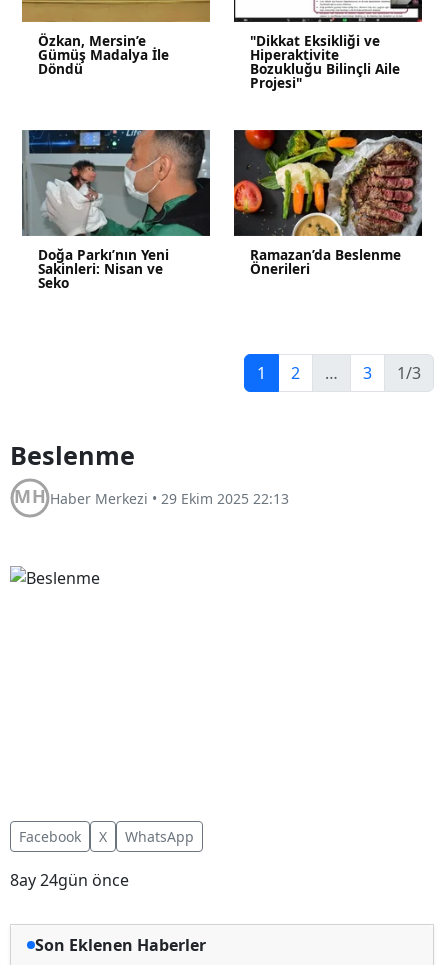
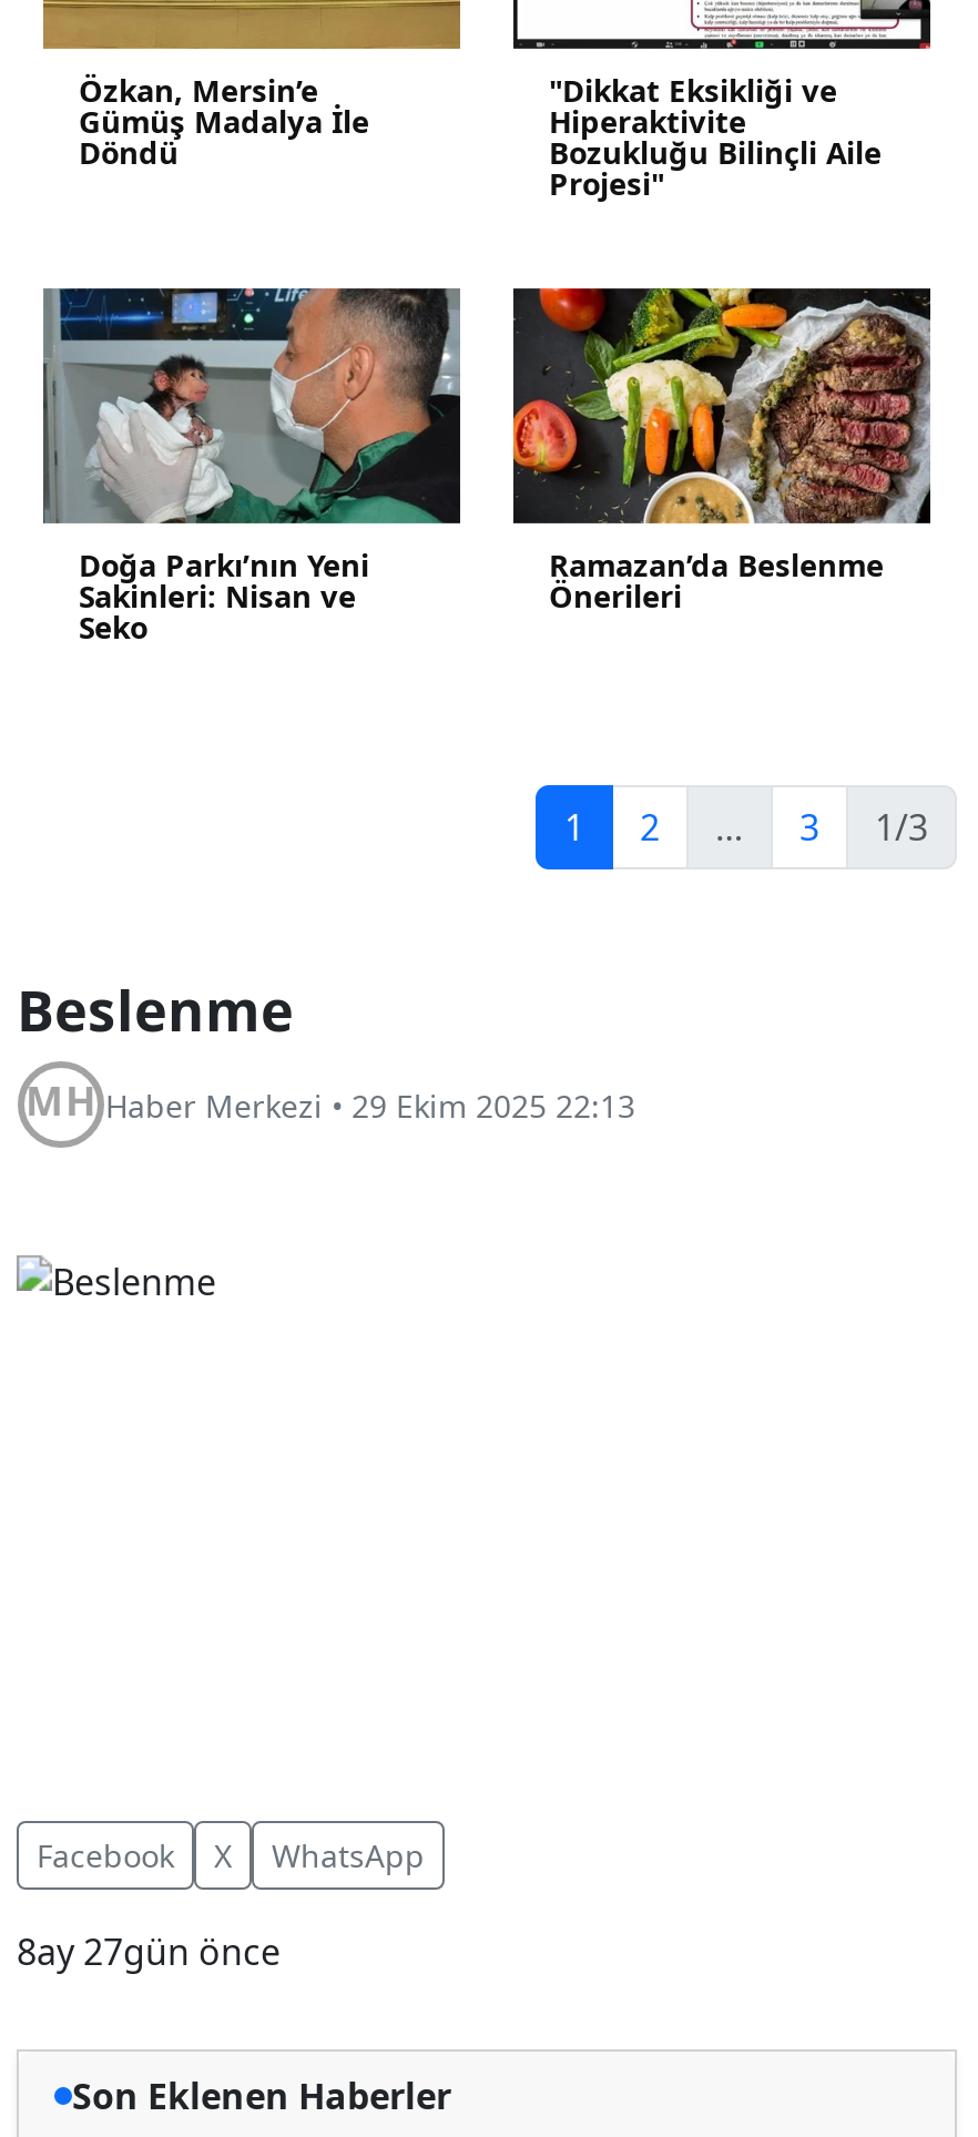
[10,869,129,891] 8ay 24gün önce -> [17,1927,281,1975] 8ay 27gün önce

